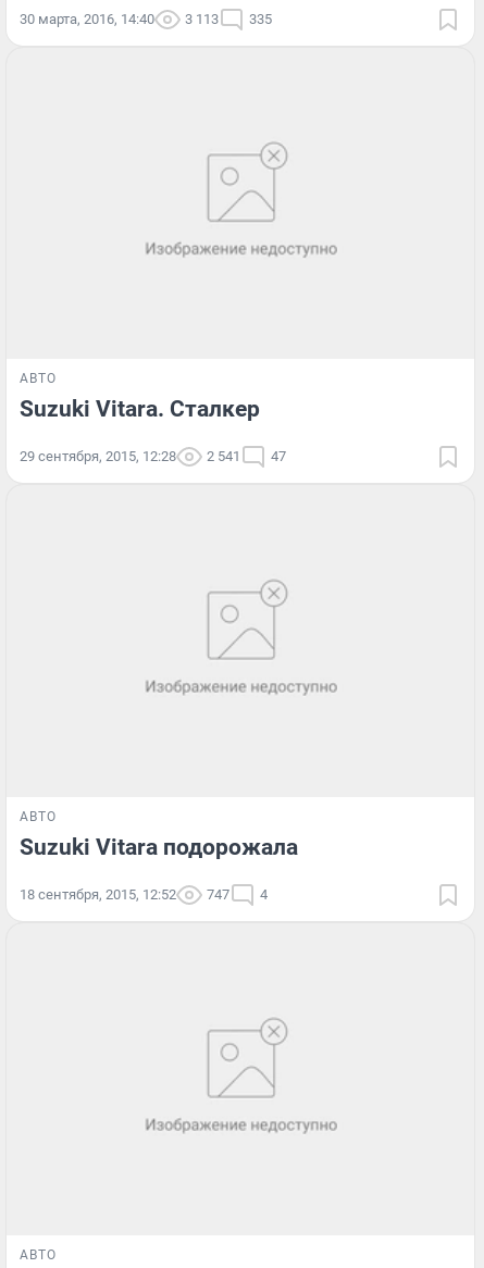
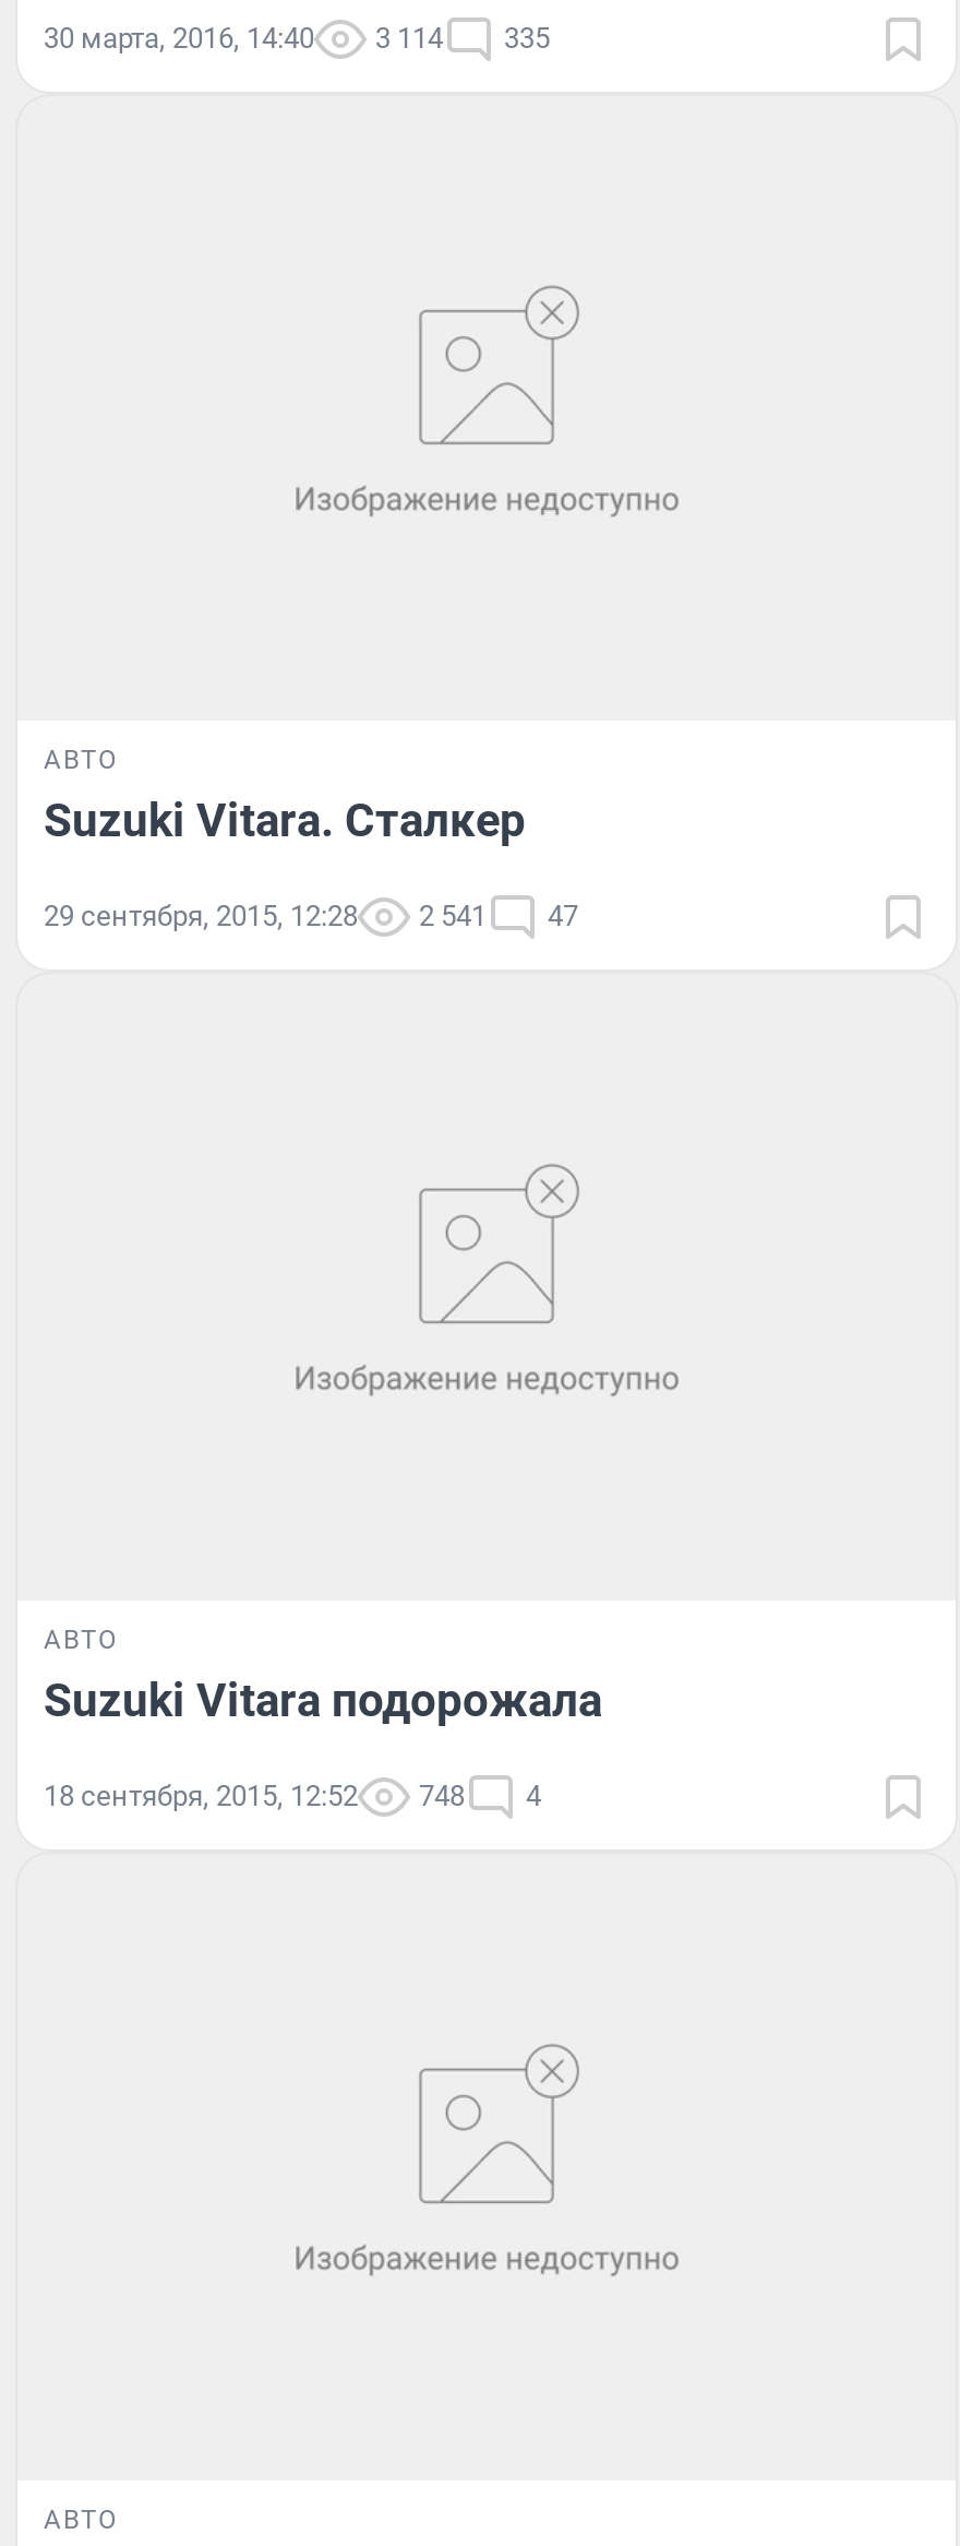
[20,10,272,27] 30 марта, 2016, 14:40 3 113 335 -> [44,21,550,54] 30 марта, 2016, 14:40 3 114 335
[20,886,268,902] 18 сентября, 2015, 12:52 747 4 -> [44,1779,541,1812] 18 сентября, 2015, 12:52 748 4

